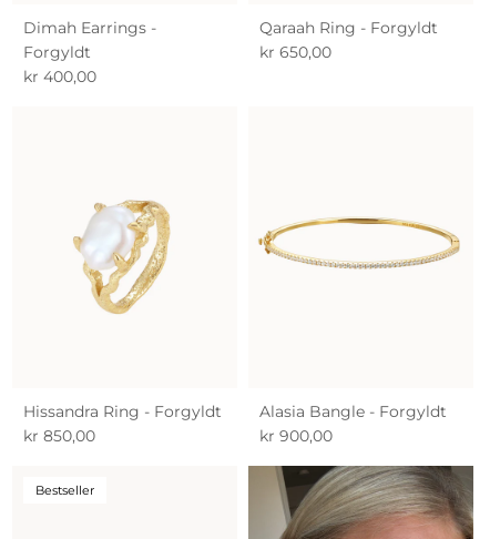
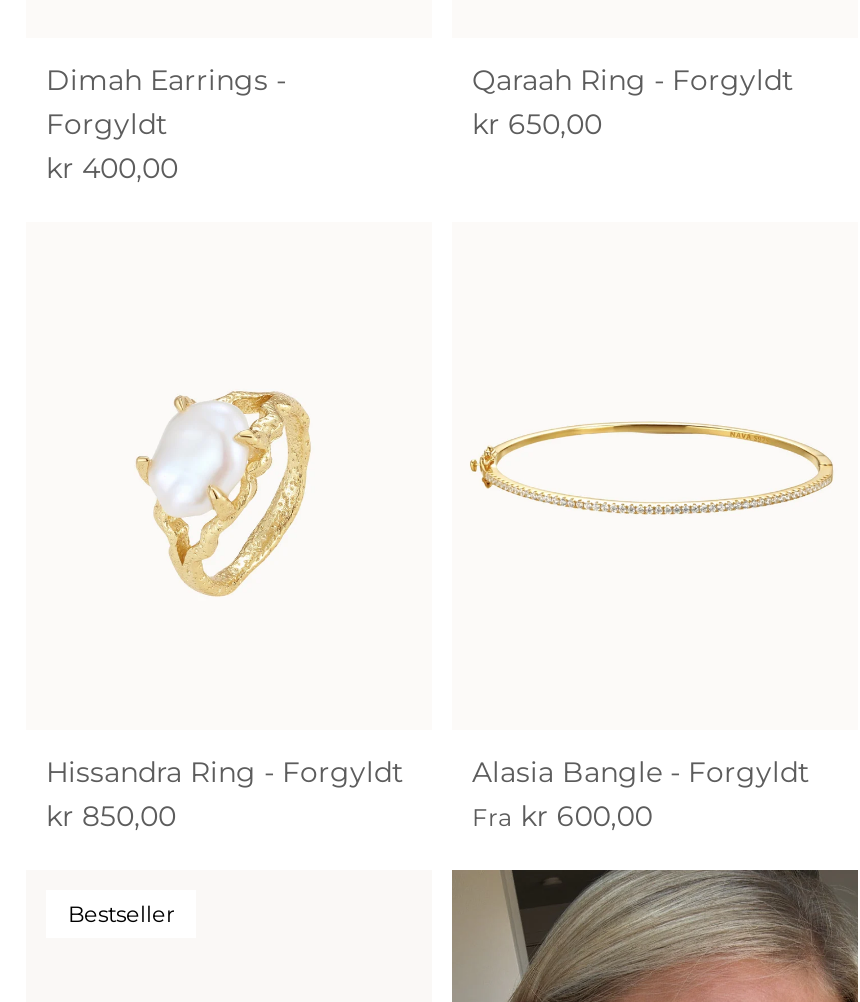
[259,426,333,446] kr 900,00 -> [472,798,652,834] Fra kr 600,00

